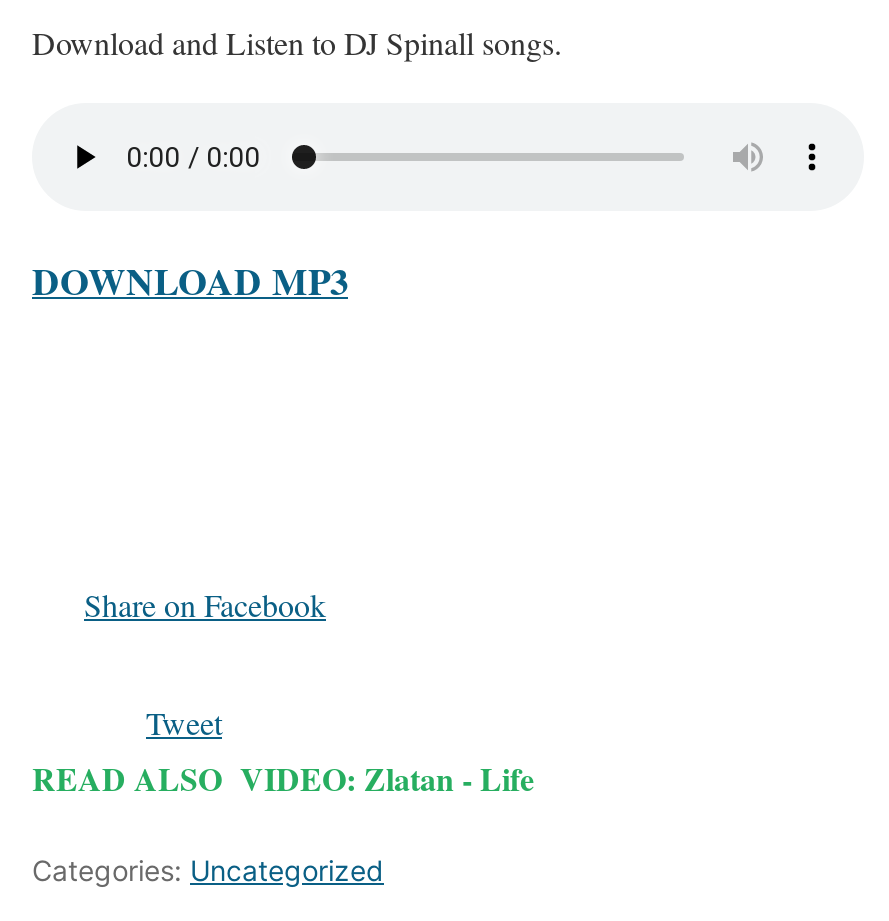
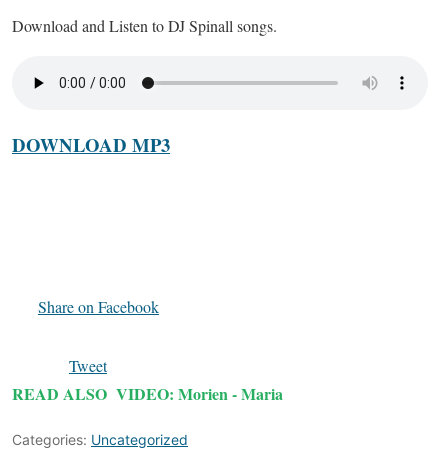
[32,756,534,802] READ ALSO VIDEO: Zlatan - Life -> [12,382,283,405] READ ALSO VIDEO: Morien - Maria

